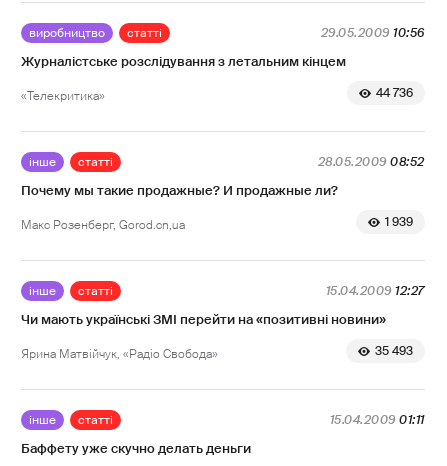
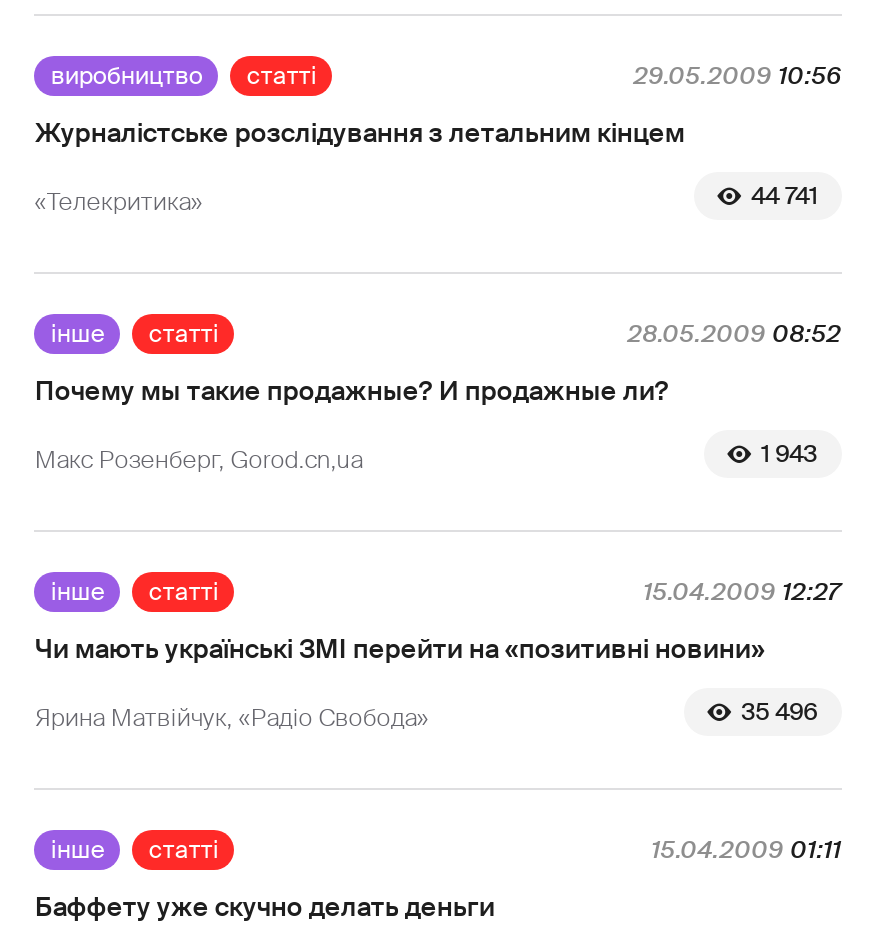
[376,85,413,101] 44 736 -> [751,181,817,213] 44 741
[385,214,413,230] 1 939 -> [761,439,817,471] 1 943
[375,343,413,359] 35 493 -> [741,697,817,729] 35 496

